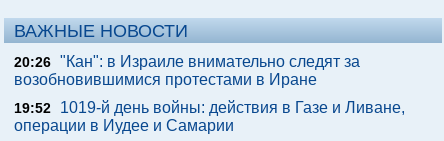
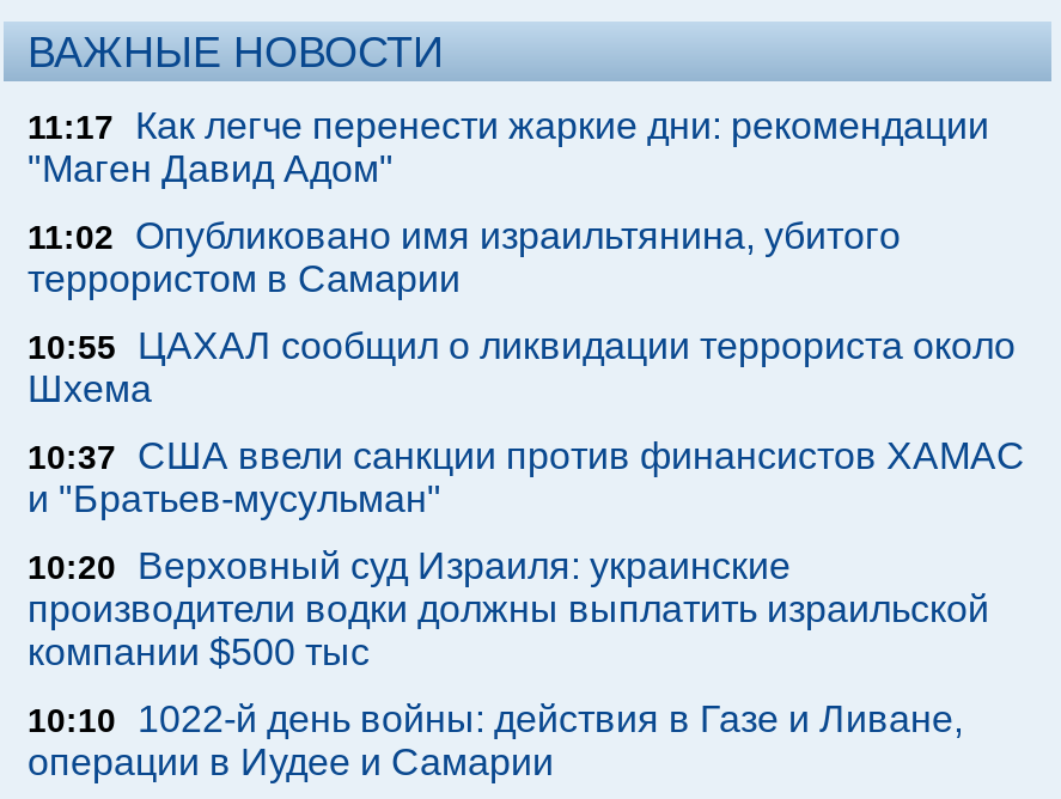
[14,53,405,116] 20:26 "Кан": в Израиле внимательно следят за | возобновившимися протестами в Иране | 19:52 1019-й день войны: действия в Газе и Ливане, -> [28,106,1025,740] 11:17 Как легче перенести жаркие дни: рекомендации | "Маген Давид Адом" | 11:02 Опубликовано имя израильтянина, убитого | террористом в Самарии | 10:55 ЦАХАЛ сообщил о ликвидации террориста около | Шхема | 10:37 США ввели санкции против финансистов ХАМАС | и "Братьев-мусульман" | 10:20 Верховный суд Израиля: украинские | производители водки должны выплатить израильской | компании $500 тыс | 10:10 1022-й день войны: действия в Газе и Ливане,

